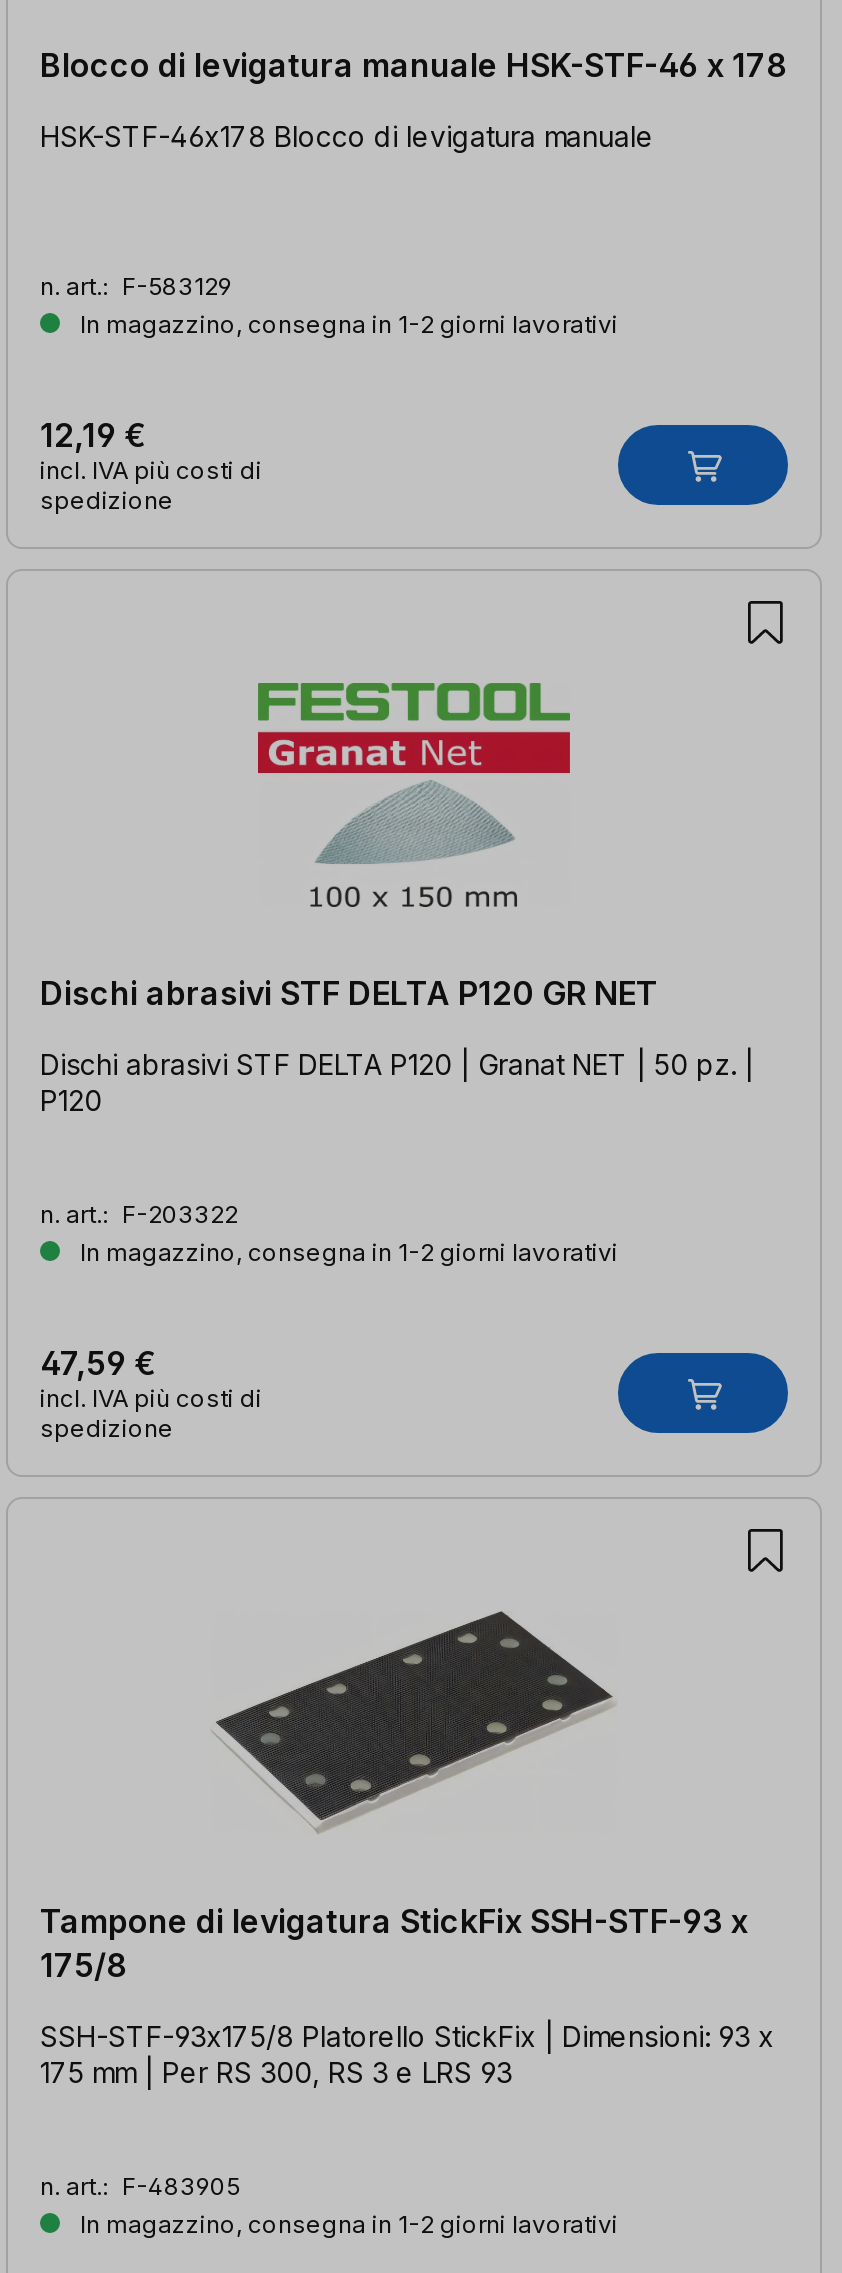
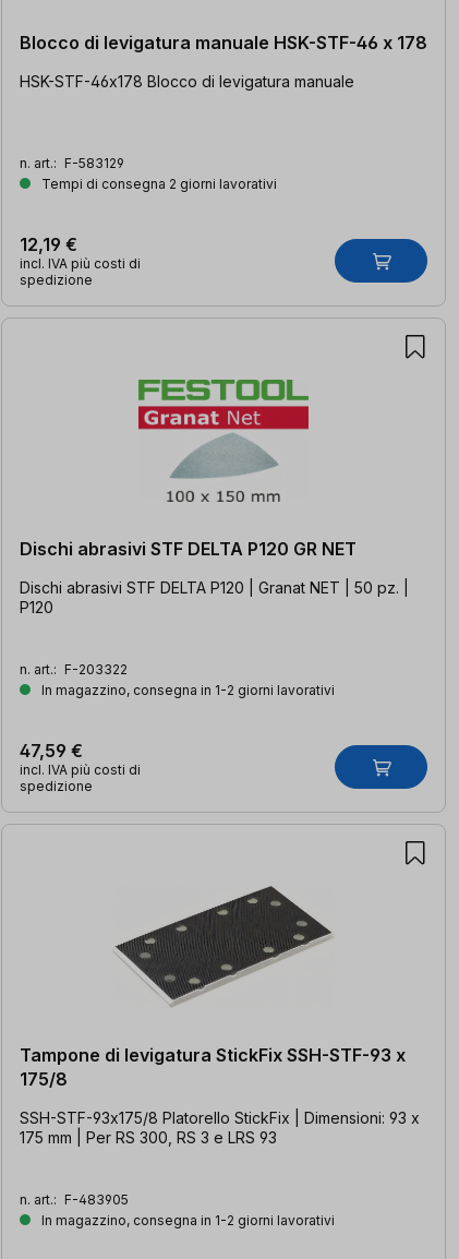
[74,309,618,339] In magazzino, consegna in 1-2 giorni lavorativi -> [38,176,277,192] Tempi di consegna 2 giorni lavorativi

